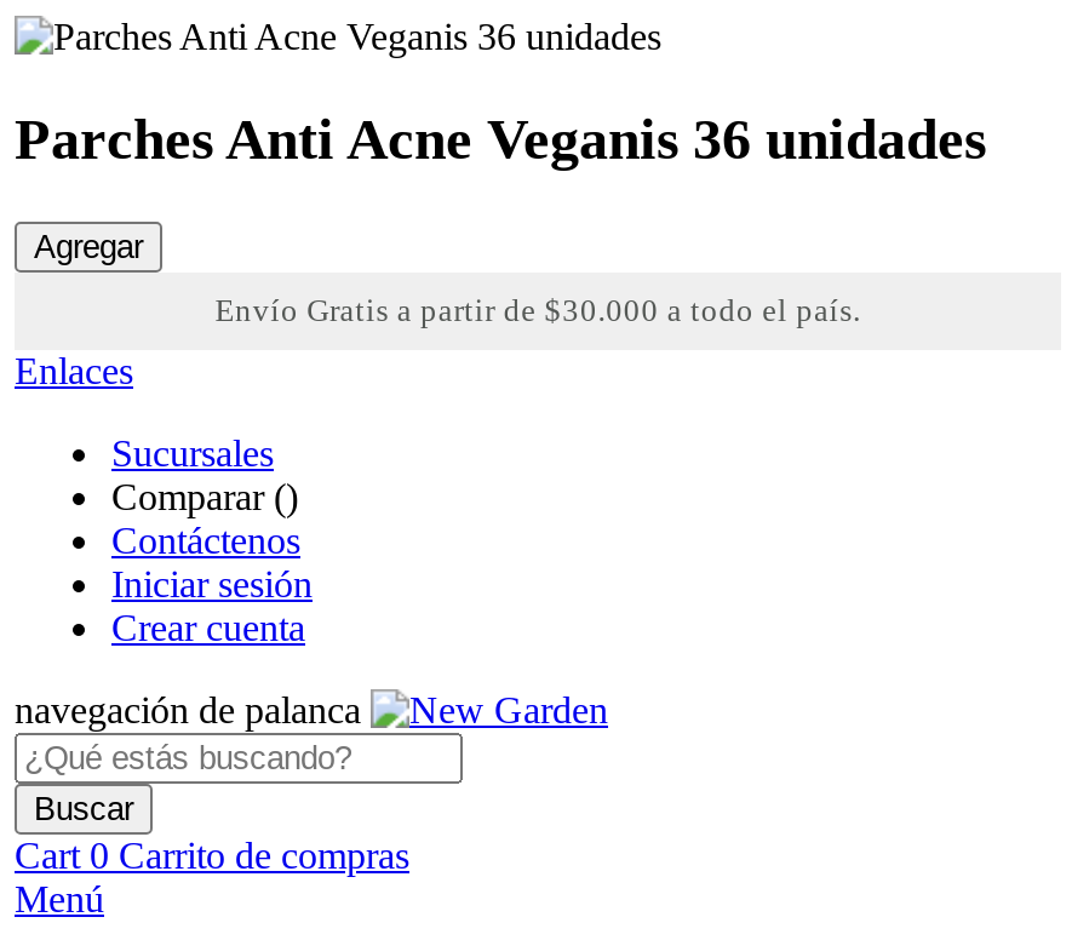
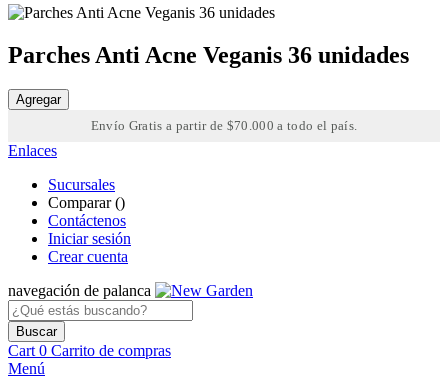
[215,291,861,328] Envío Gratis a partir de $30.000 a todo el país. -> [91,118,357,133] Envío Gratis a partir de $70.000 a todo el país.

